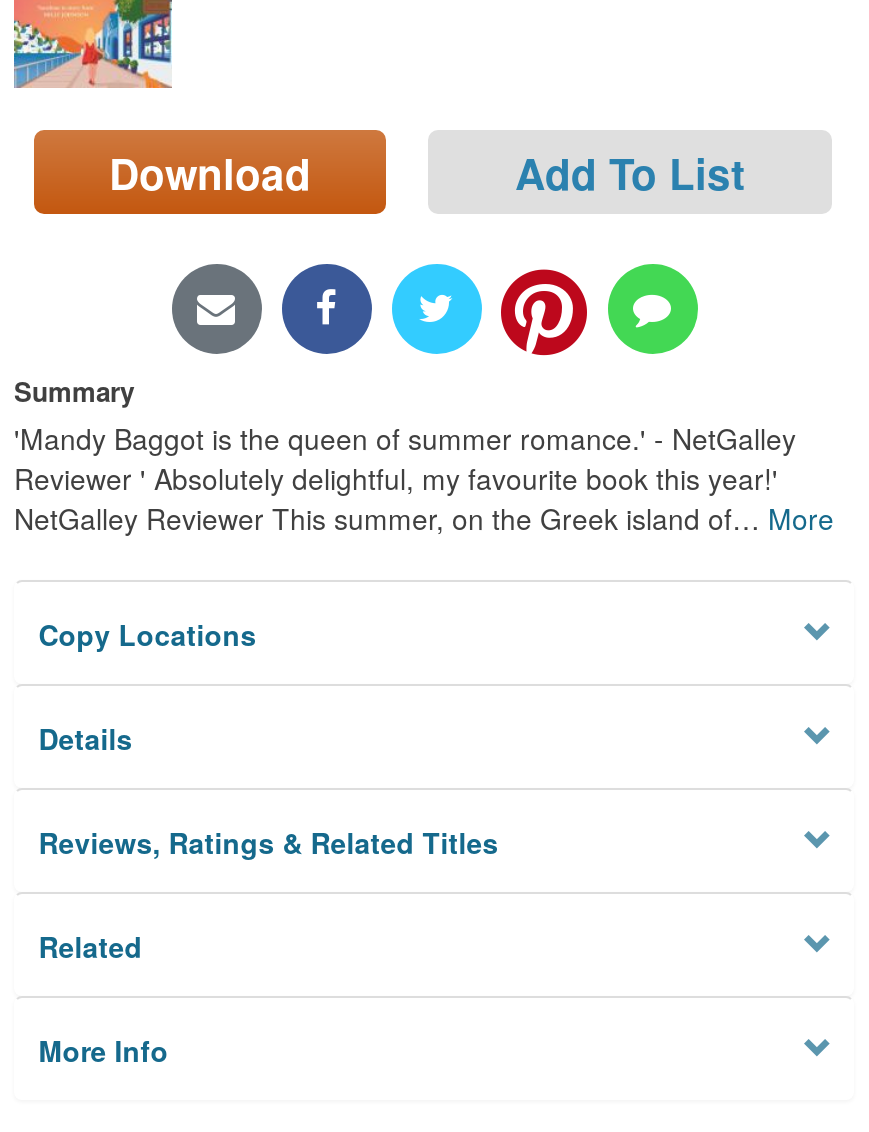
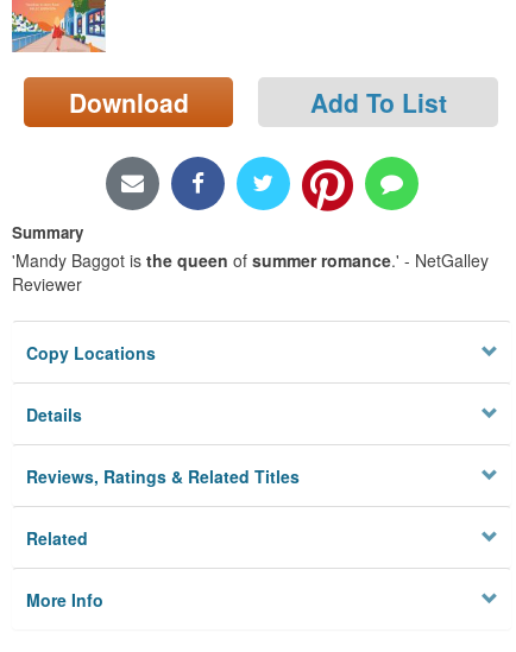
[14,458,834,538] Reviewer ' Absolutely delightful, my favourite book this year!' | NetGalley Reviewer This summer, on the Greek island of… More -> [12,272,82,296] Reviewer

